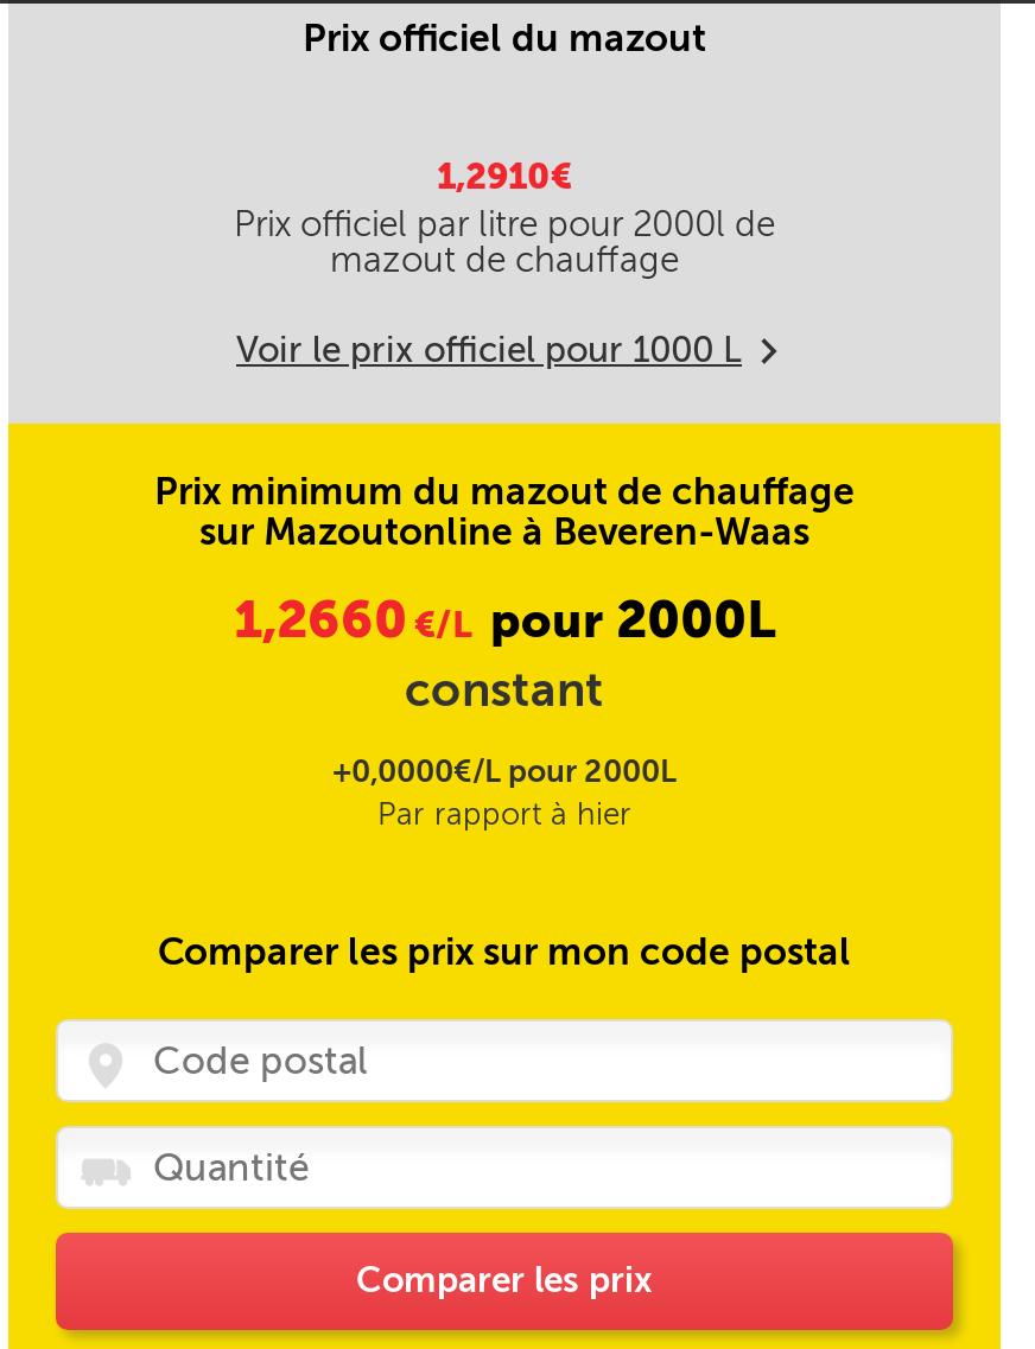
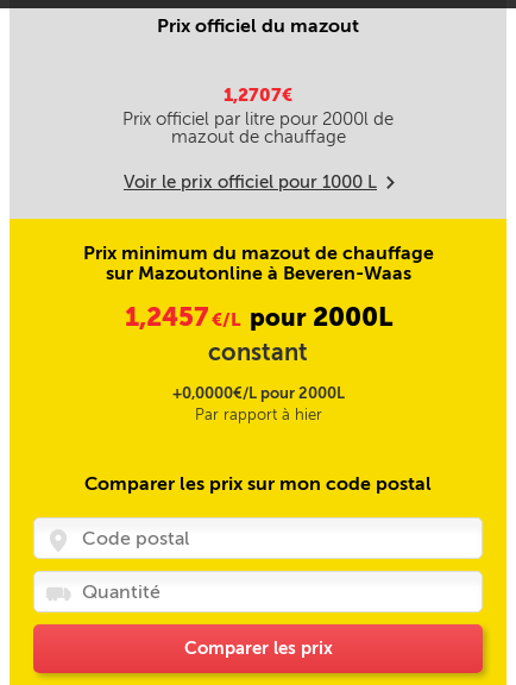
[437,155,572,198] 1,2910€ -> [224,84,292,106] 1,2707€
[234,587,775,651] 1,2660€/L pour 2000L -> [124,301,392,333] 1,2457€/L pour 2000L

